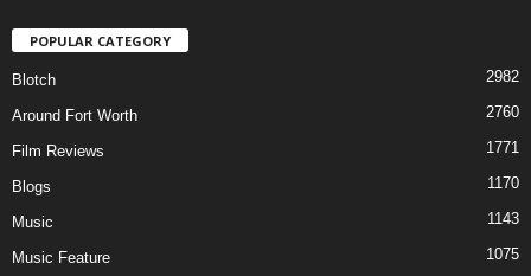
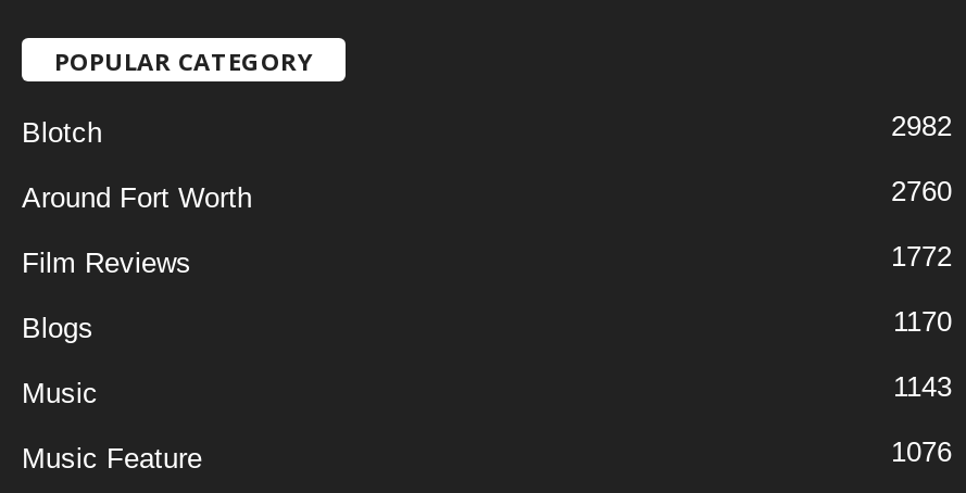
[486,138,519,156] 1771 -> [891,241,952,273] 1772
[486,245,519,263] 1075 -> [891,436,952,469] 1076

